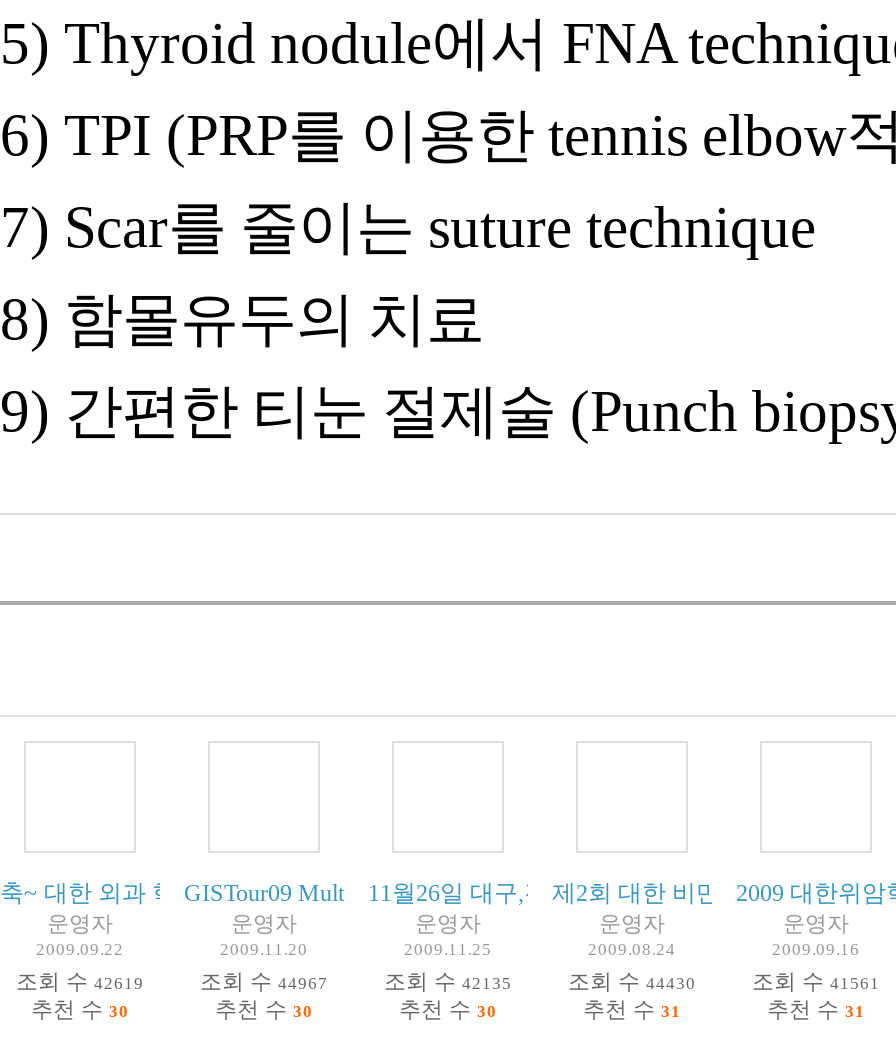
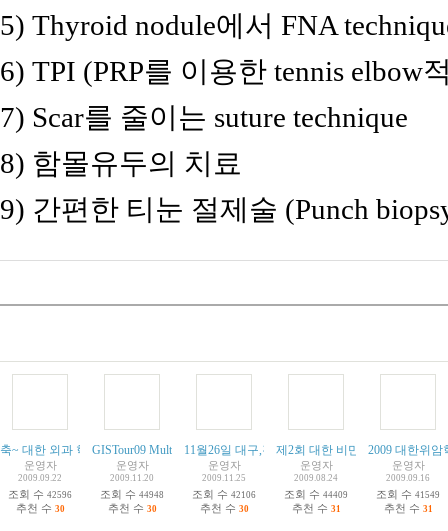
[16,968,144,992] 조회 수 42619 -> [8,487,72,499] 조회 수 42596
[200,968,328,992] 조회 수 44967 -> [100,487,164,499] 조회 수 44948
[384,968,512,992] 조회 수 42135 -> [192,487,256,499] 조회 수 42106
[568,968,696,992] 조회 수 44430 -> [284,487,348,499] 조회 수 44409
[752,968,880,992] 조회 수 41561 -> [376,487,440,499] 조회 수 41549

